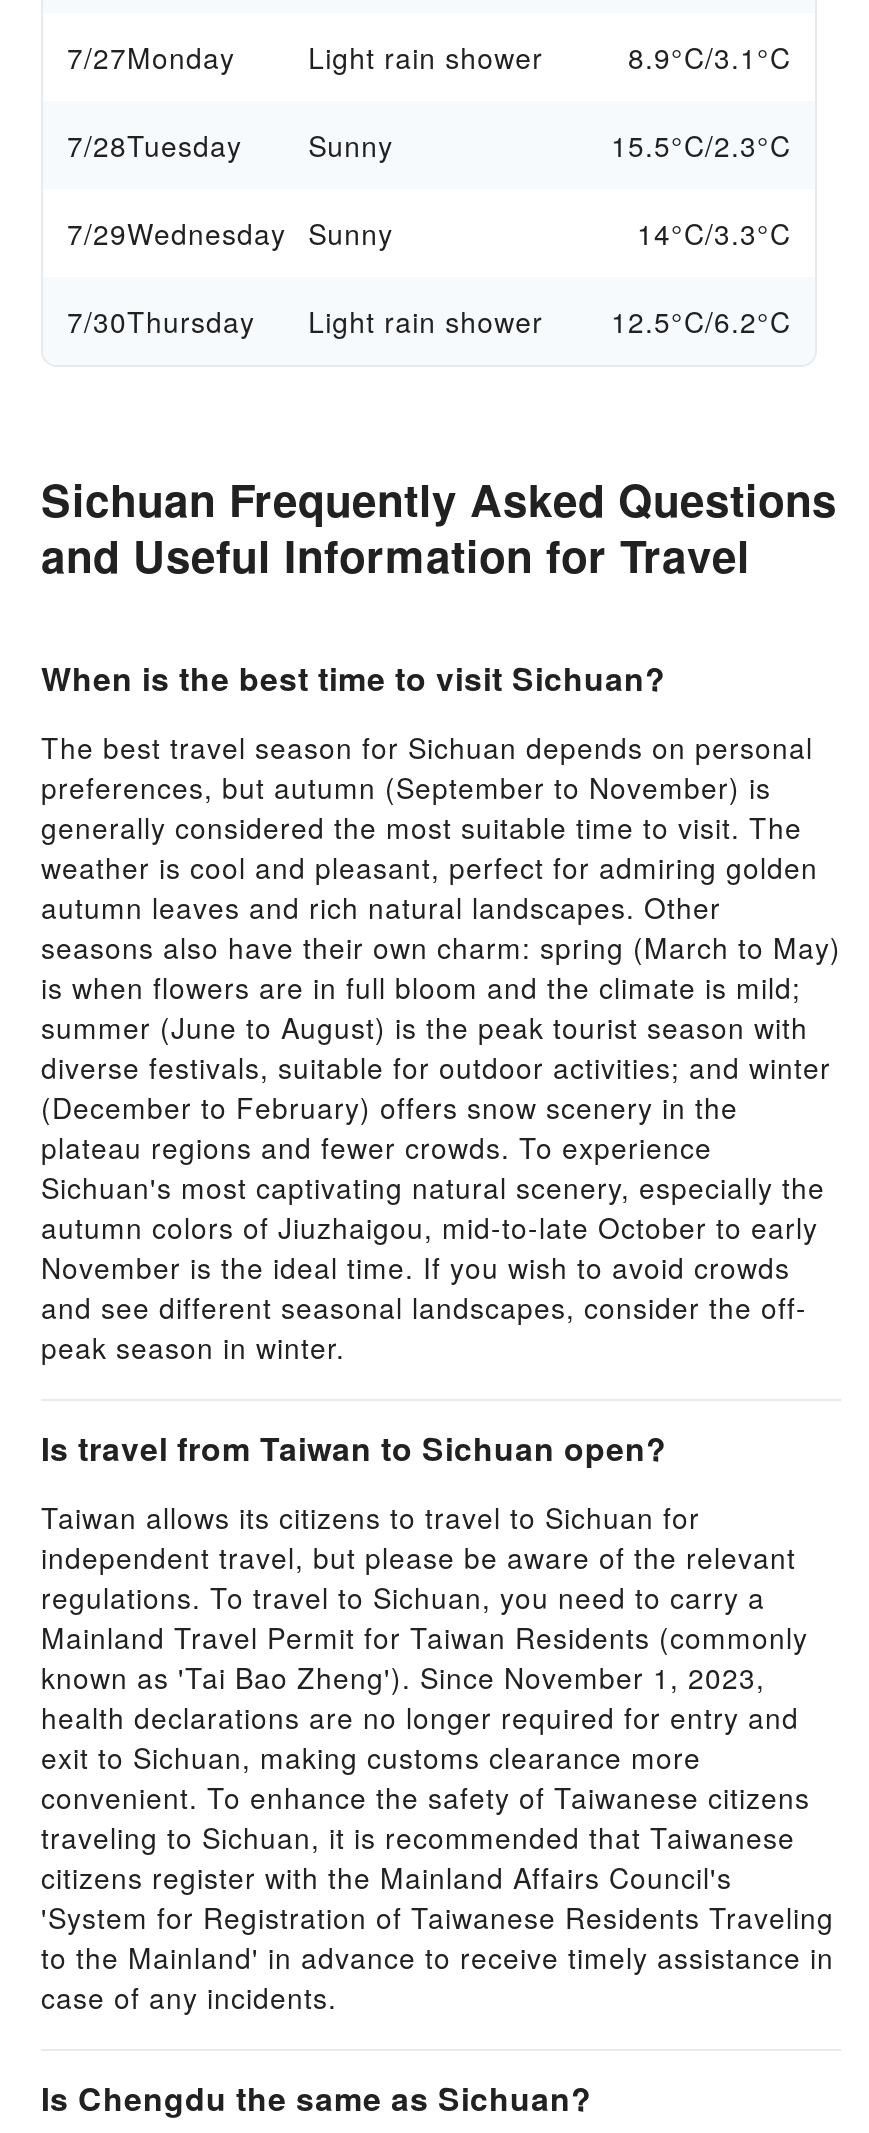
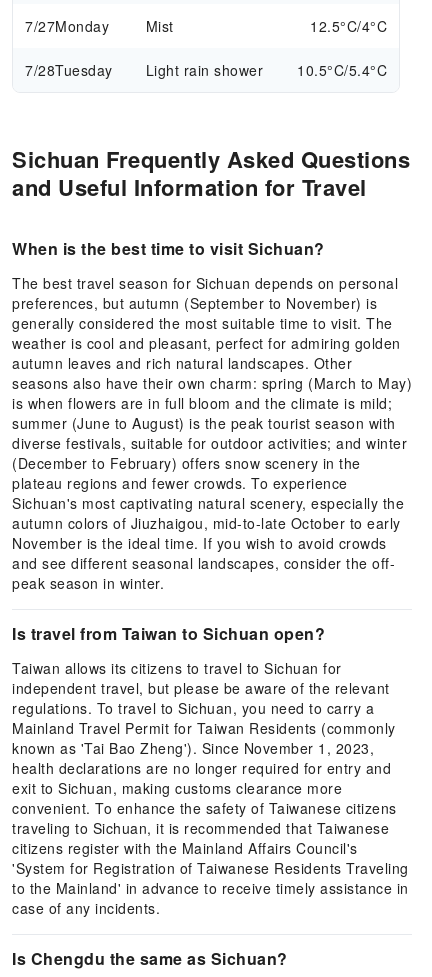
[308,37,791,77] Light rain shower | 8.9°C/3.1°C -> [146,16,387,36] Mist | 12.5°C/4°C
[67,125,791,341] Sunny | 15.5°C/2.3°C | 7/29Wednesday Sunny | 14°C/3.3°C | 7/30Thursday -> none
[611,301,791,341] 12.5°C/6.2°C -> [297,60,387,80] 10.5°C/5.4°C

